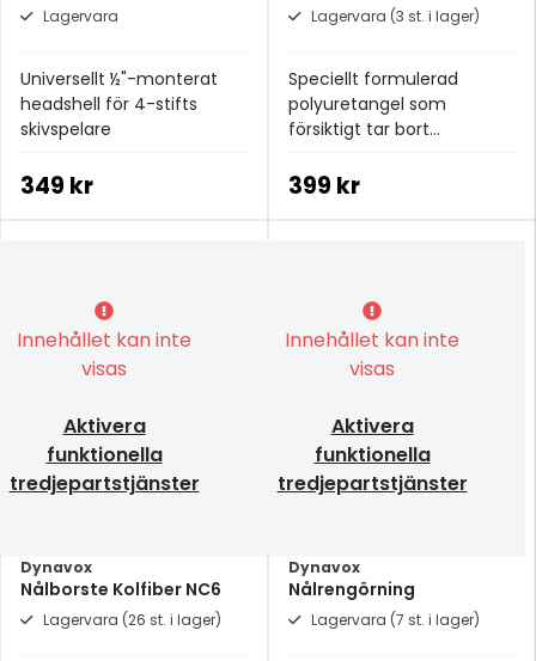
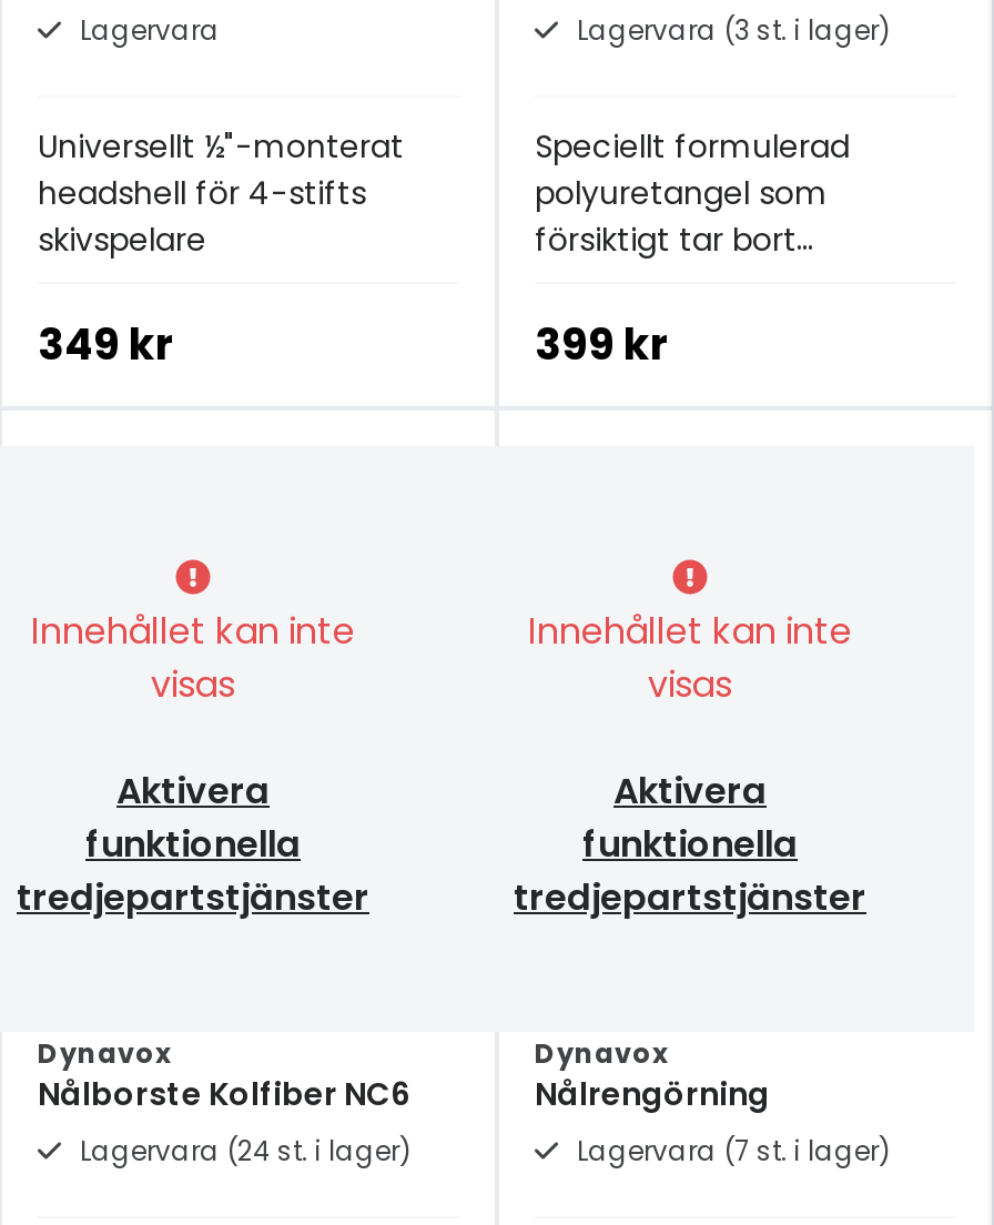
[43,609,221,629] Lagervara (26 st. i lager) -> [80,1131,410,1169] Lagervara (24 st. i lager)

